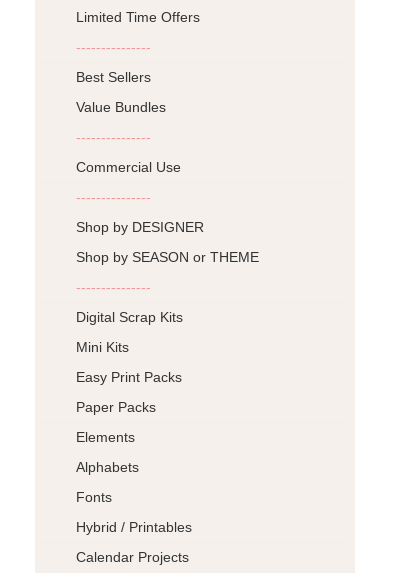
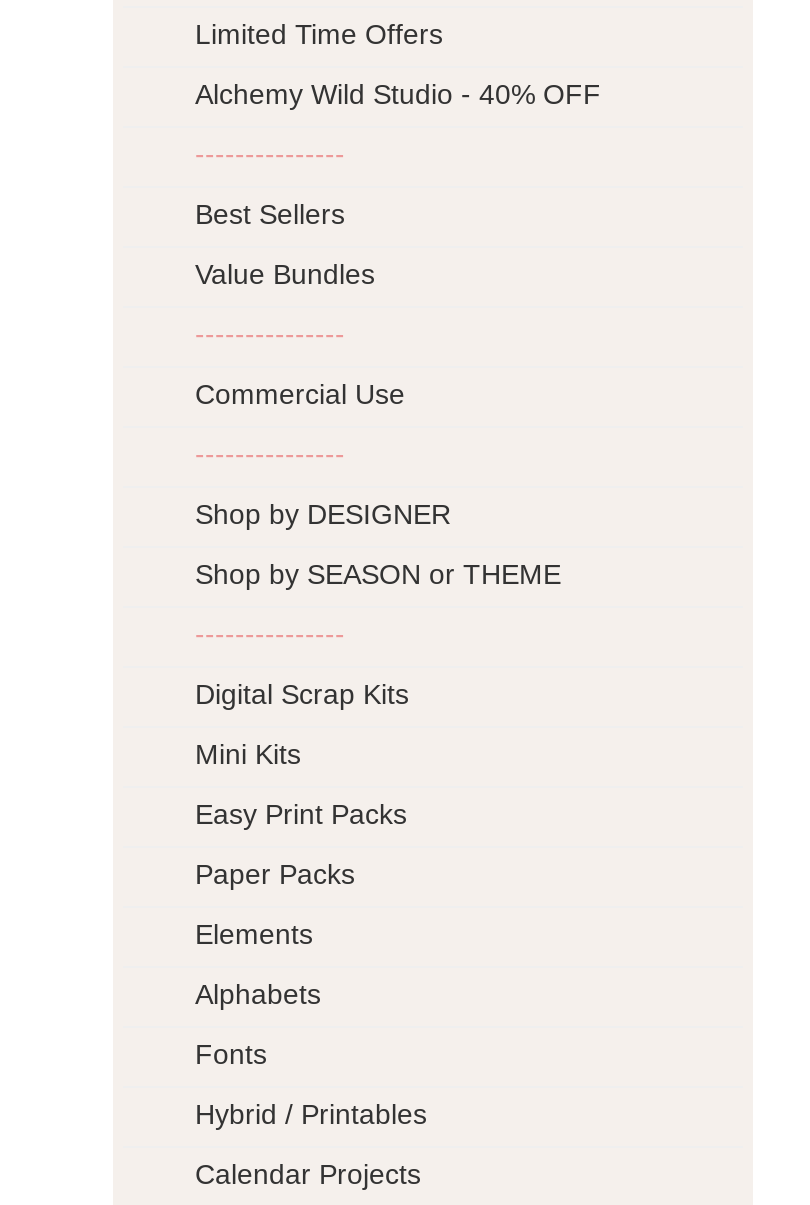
none -> [195,78,601,110] Alchemy Wild Studio - 40% OFF

